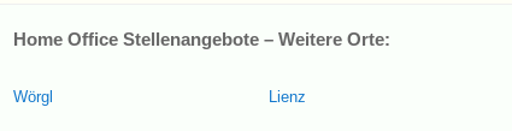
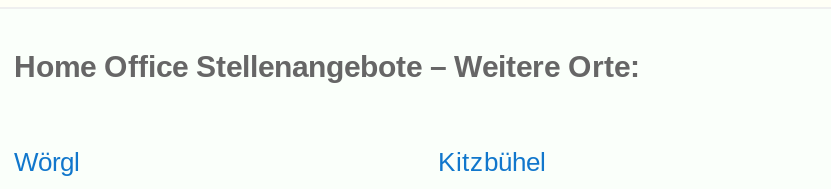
[269,88,306,106] Lienz -> none
none -> [438,147,546,177] Kitzbühel

